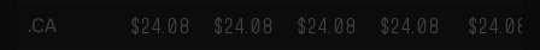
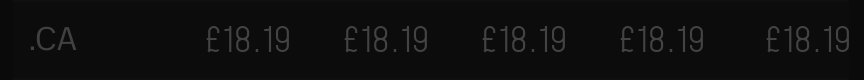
[131,17,191,36] $24.08 -> [206,24,294,56] £18.19
[214,17,274,36] $24.08 -> [344,24,432,56] £18.19
[297,17,357,36] $24.08 -> [482,24,570,56] £18.19
[381,17,440,36] $24.08 -> [620,24,708,56] £18.19
[469,17,528,36] $24.08 -> [766,24,854,56] £18.19

